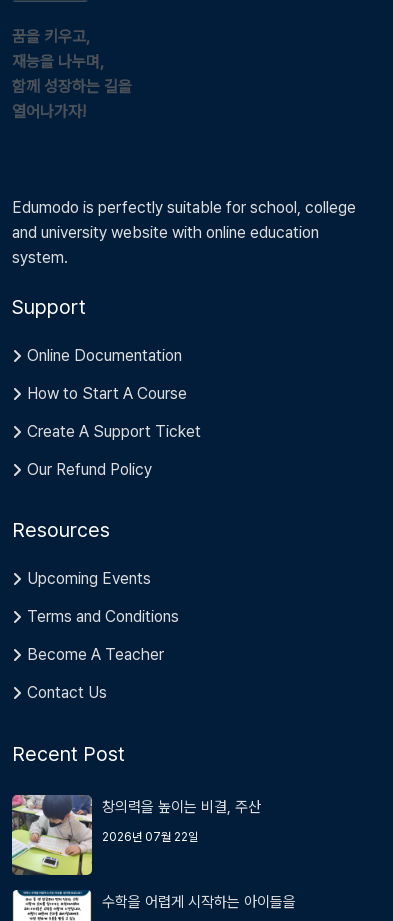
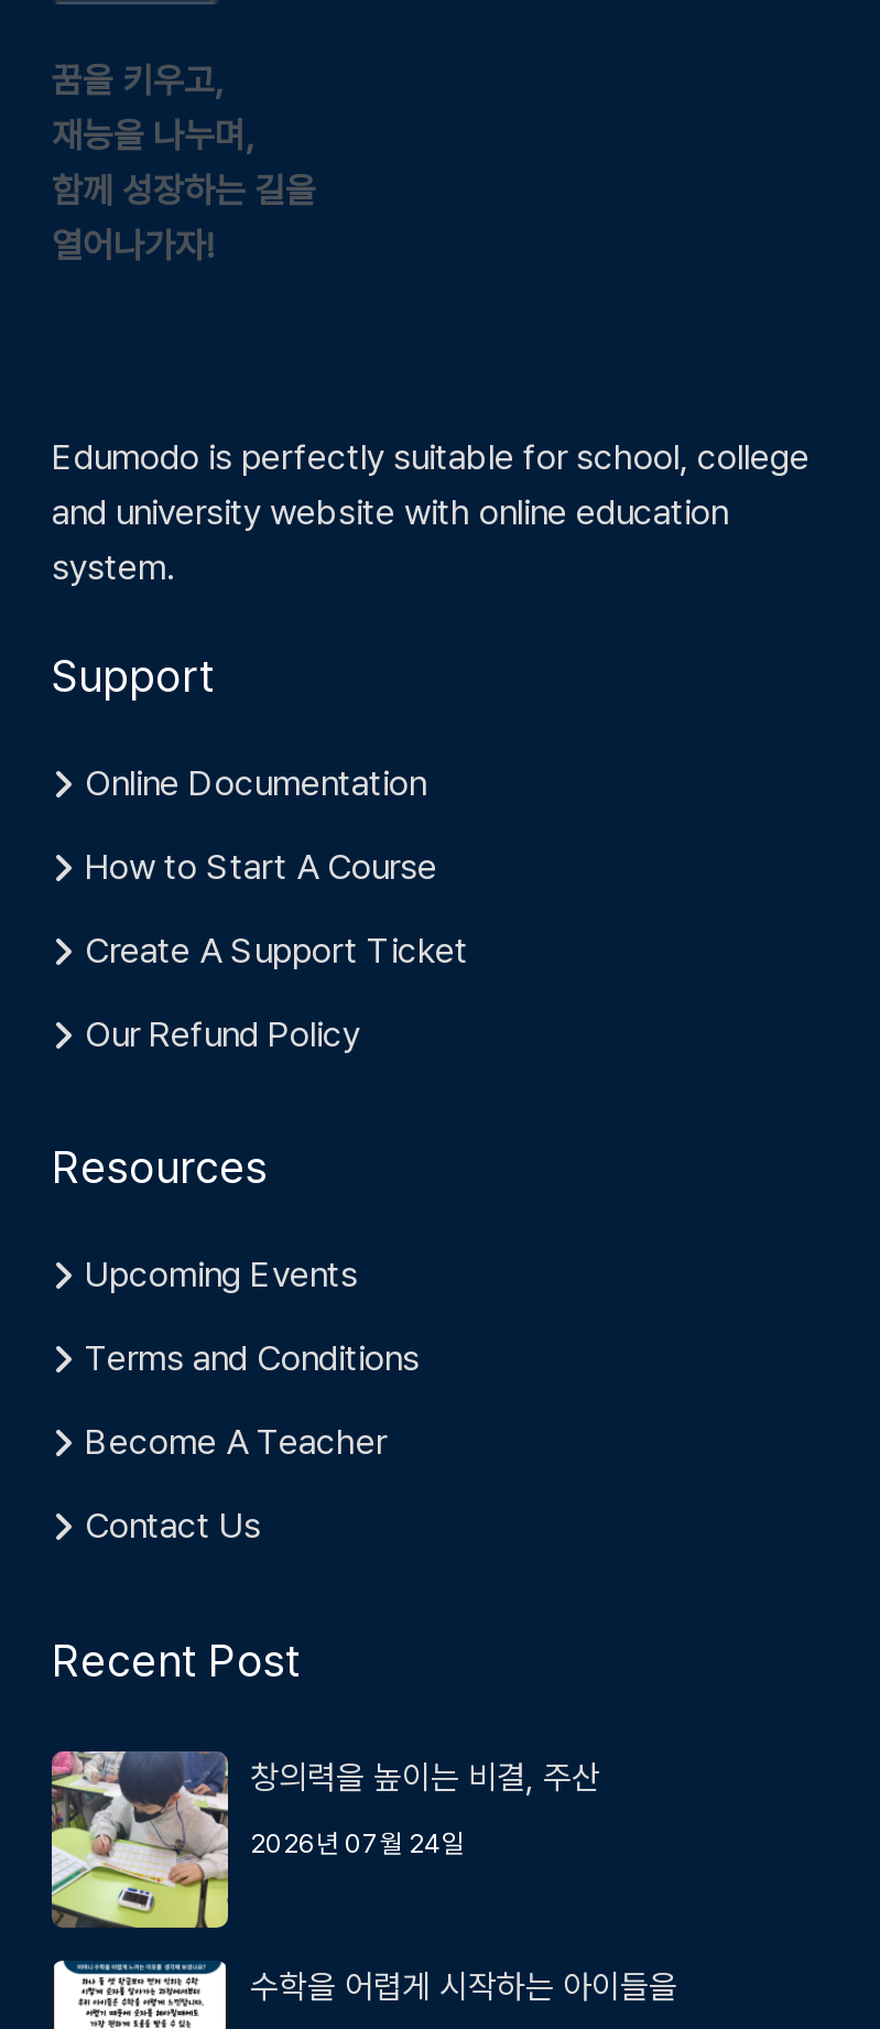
[102,830,198,844] 2026년 07월 22일 -> [250,1828,464,1859] 2026년 07월 24일

